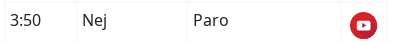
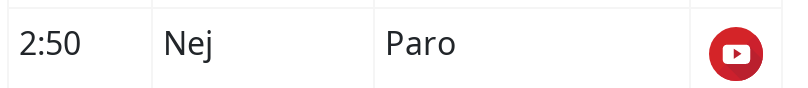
[10,9,107,31] 3:50 Nej -> [19,21,213,65] 2:50 Nej

